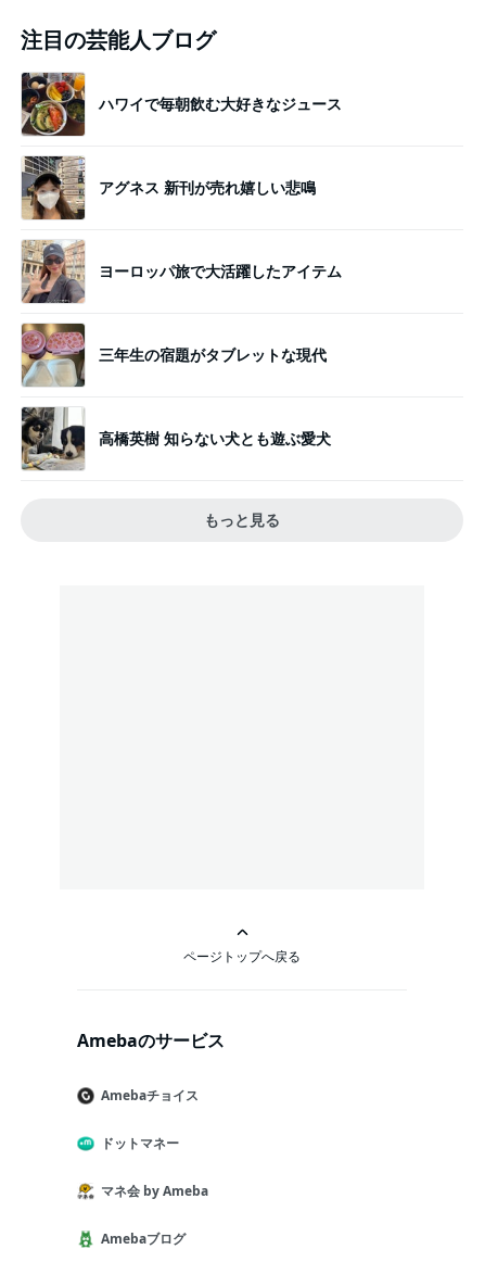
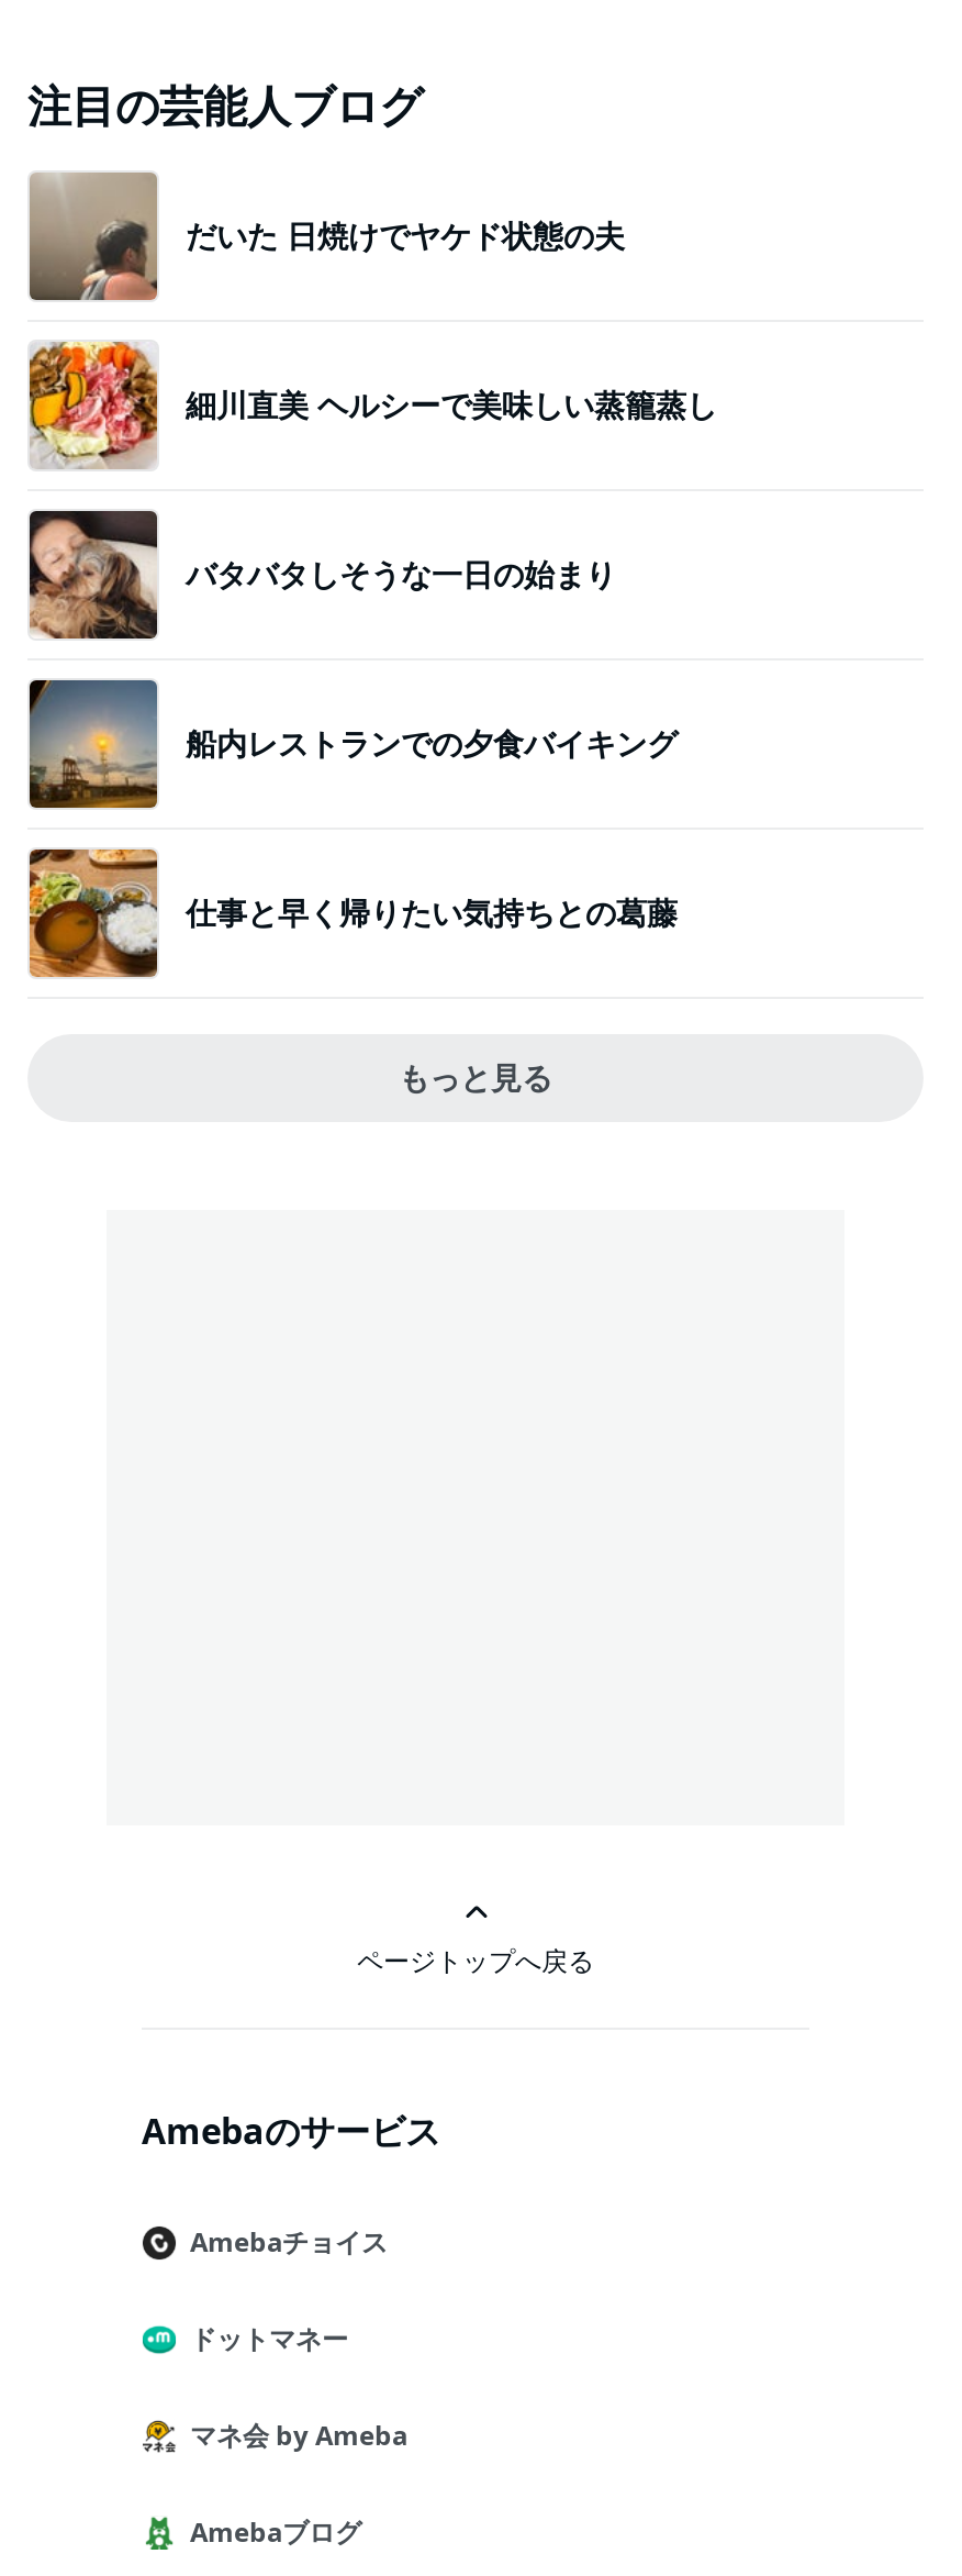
[21,72,342,137] [image] | ハワイで毎朝飲む大好きなジュース -> [27,173,625,302] [image] | だいた 日焼けでヤケド状態の夫
[21,155,316,220] [image] | アグネス 新刊が売れ嬉しい悲鳴 -> [27,340,717,469] [image] | 細川直美 ヘルシーで美味しい蒸籠蒸し
[21,240,342,304] [image] | ヨーロッパ旅で大活躍したアイテム -> [27,509,616,641] [image] | バタバタしそうな一日の始まり
[21,323,327,388] [image] | 三年生の宿題がタブレットな現代 -> [27,678,678,810] [image] | 船内レストランでの夕食バイキング
[21,406,331,471] [image] | 高橋英樹 知らない犬とも遊ぶ愛犬 -> [27,847,678,979] [image] | 仕事と早く帰りたい気持ちとの葛藤

